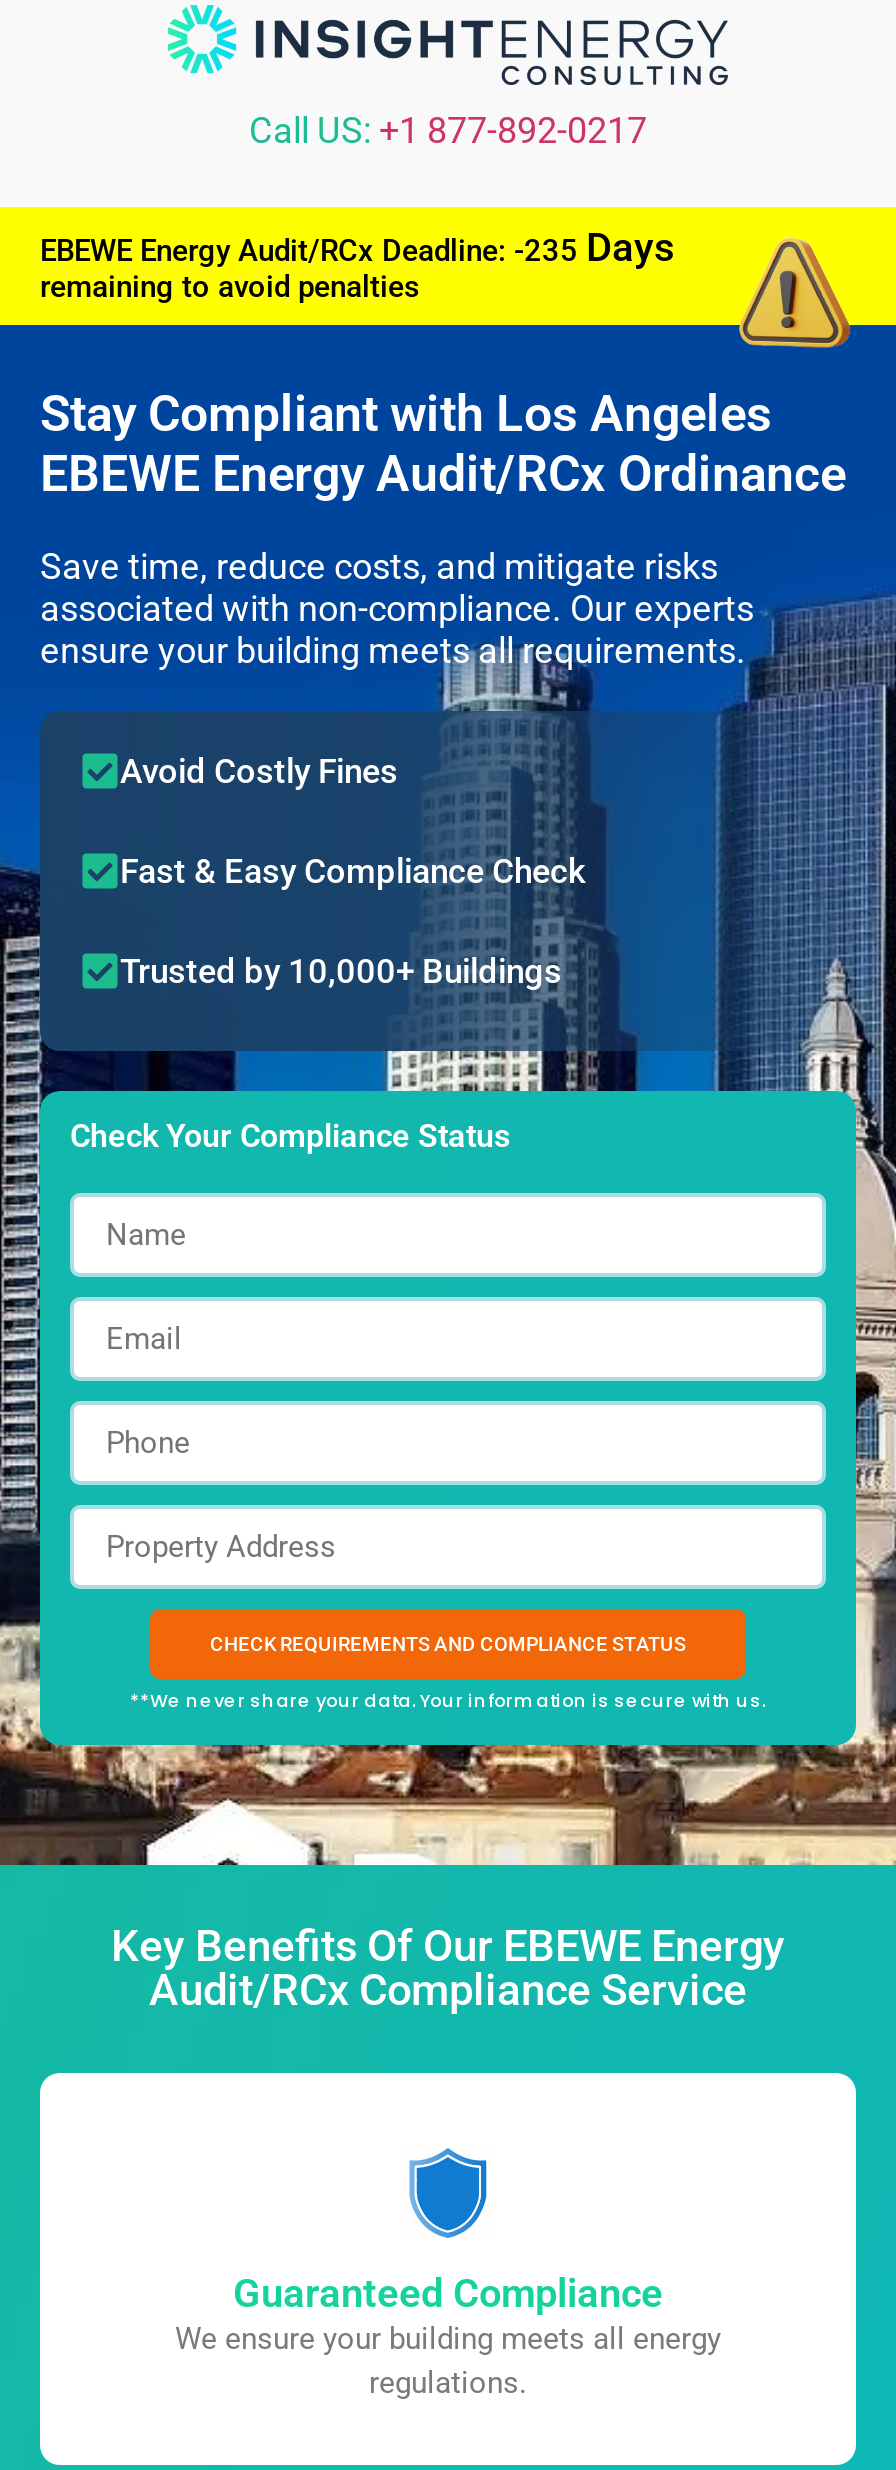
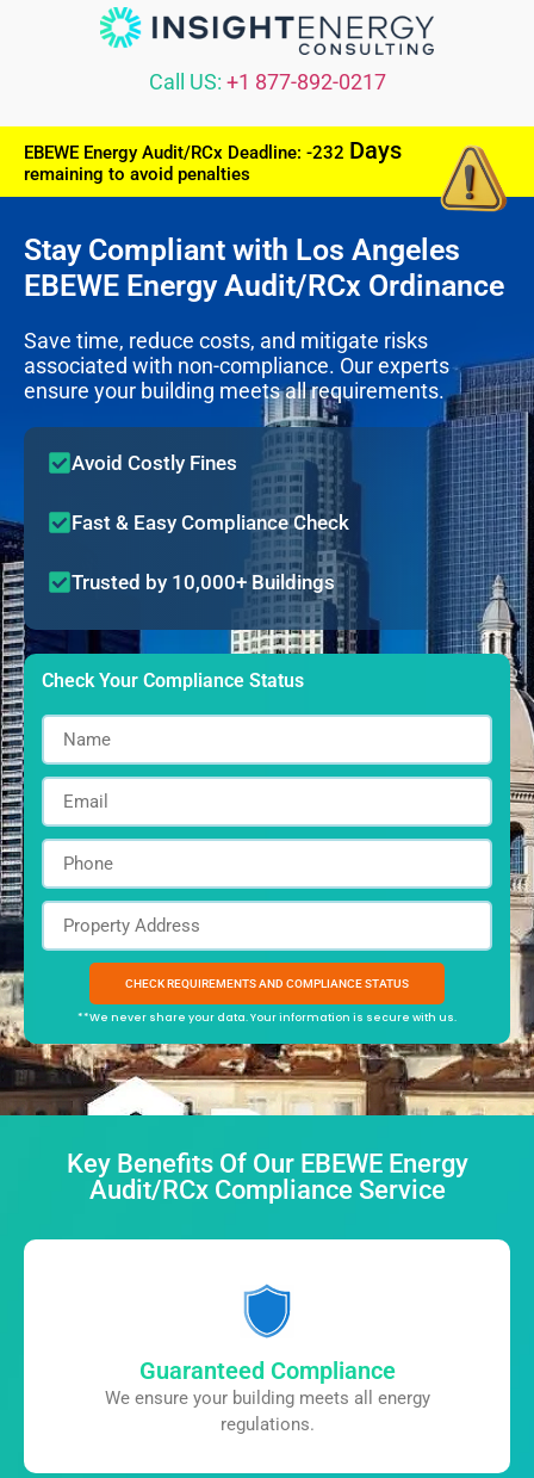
[40,222,674,270] EBEWE Energy Audit/RCx Deadline: -235 Days -> [24,137,402,165] EBEWE Energy Audit/RCx Deadline: -232 Days

